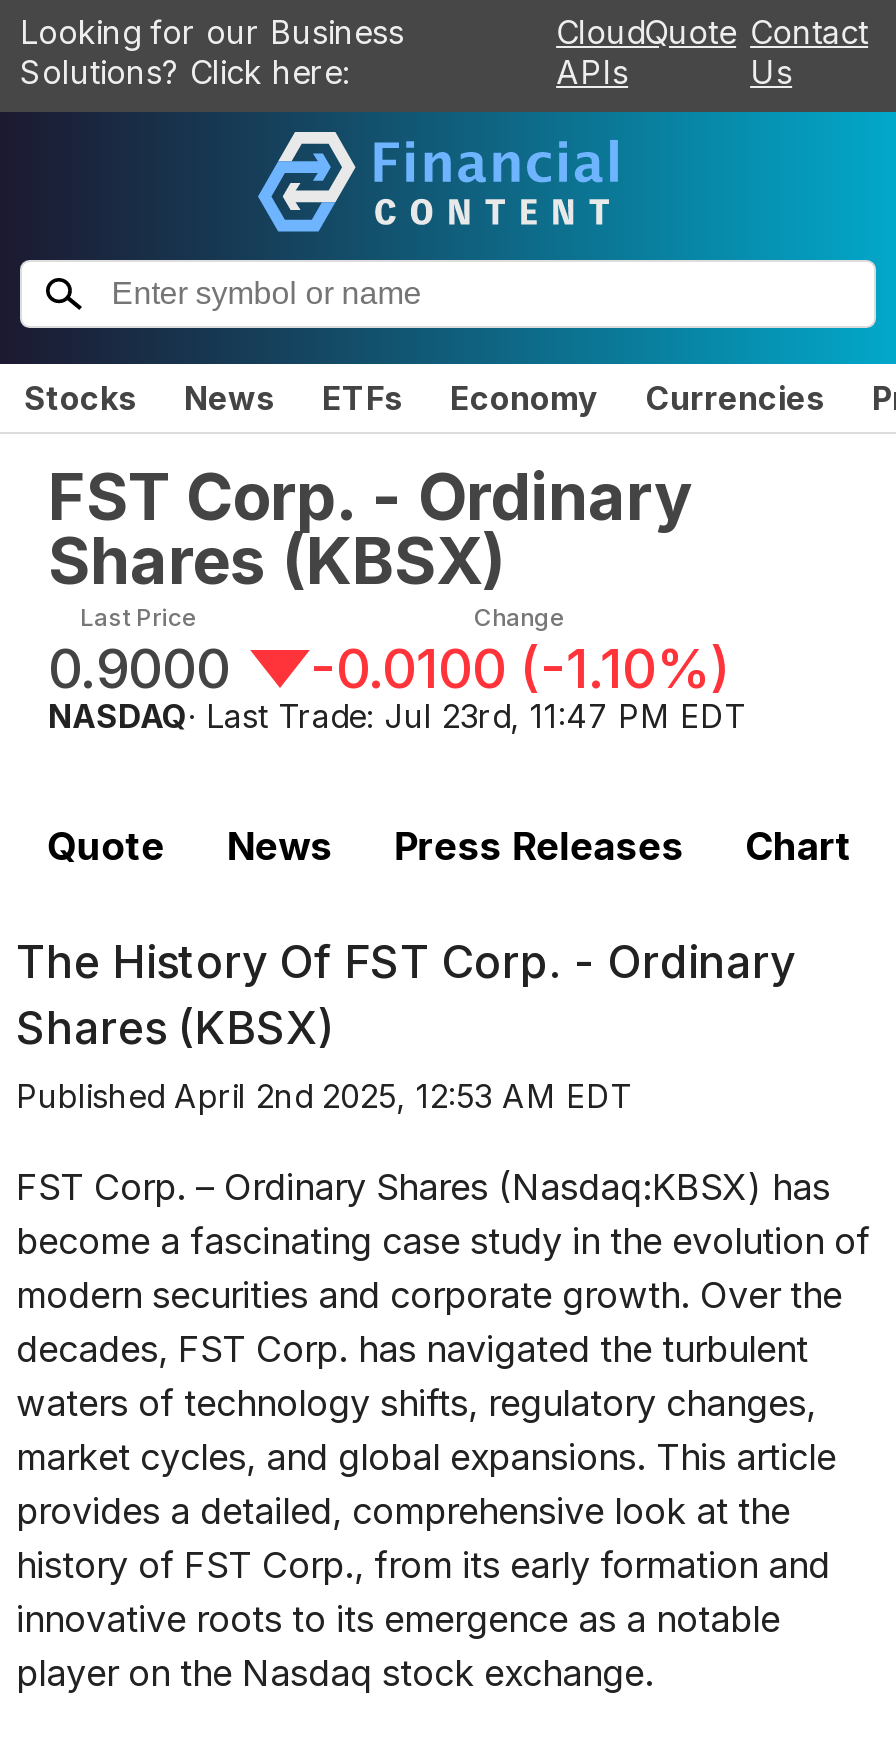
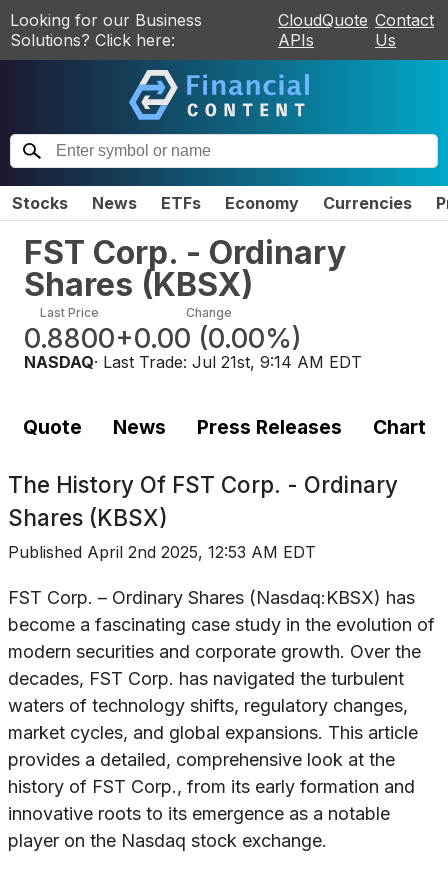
[48,635,230,701] 0.9000 -> [24,322,115,355] 0.8800
[310,635,730,701] -0.0100 (-1.10%) -> [115,322,302,355] +0.00 (0.00%)
[48,695,746,735] NASDAQ · Last Trade: Jul 23rd, 11:47 PM EDT -> [24,352,362,372] NASDAQ · Last Trade: Jul 21st, 9:14 AM EDT

